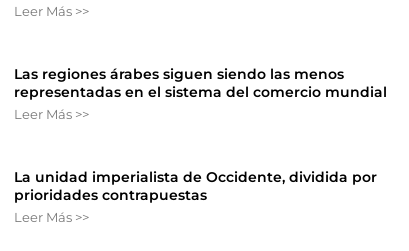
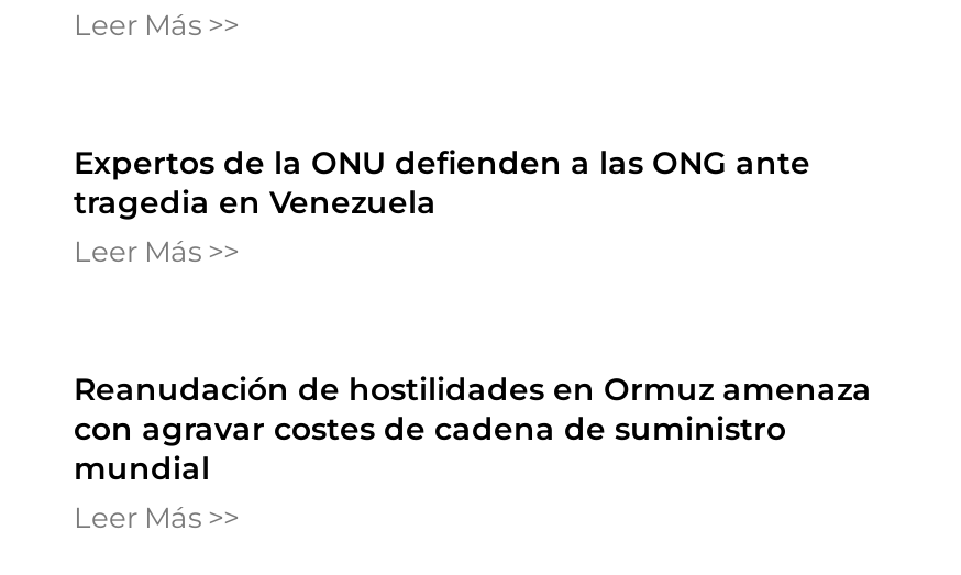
[14,65,387,101] Las regiones árabes siguen siendo las menos | representadas en el sistema del comercio mundial -> [74,142,810,222] Expertos de la ONU defienden a las ONG ante | tragedia en Venezuela
[14,168,377,204] La unidad imperialista de Occidente, dividida por | prioridades contrapuestas -> [74,369,872,488] Reanudación de hostilidades en Ormuz amenaza | con agravar costes de cadena de suministro | mundial

